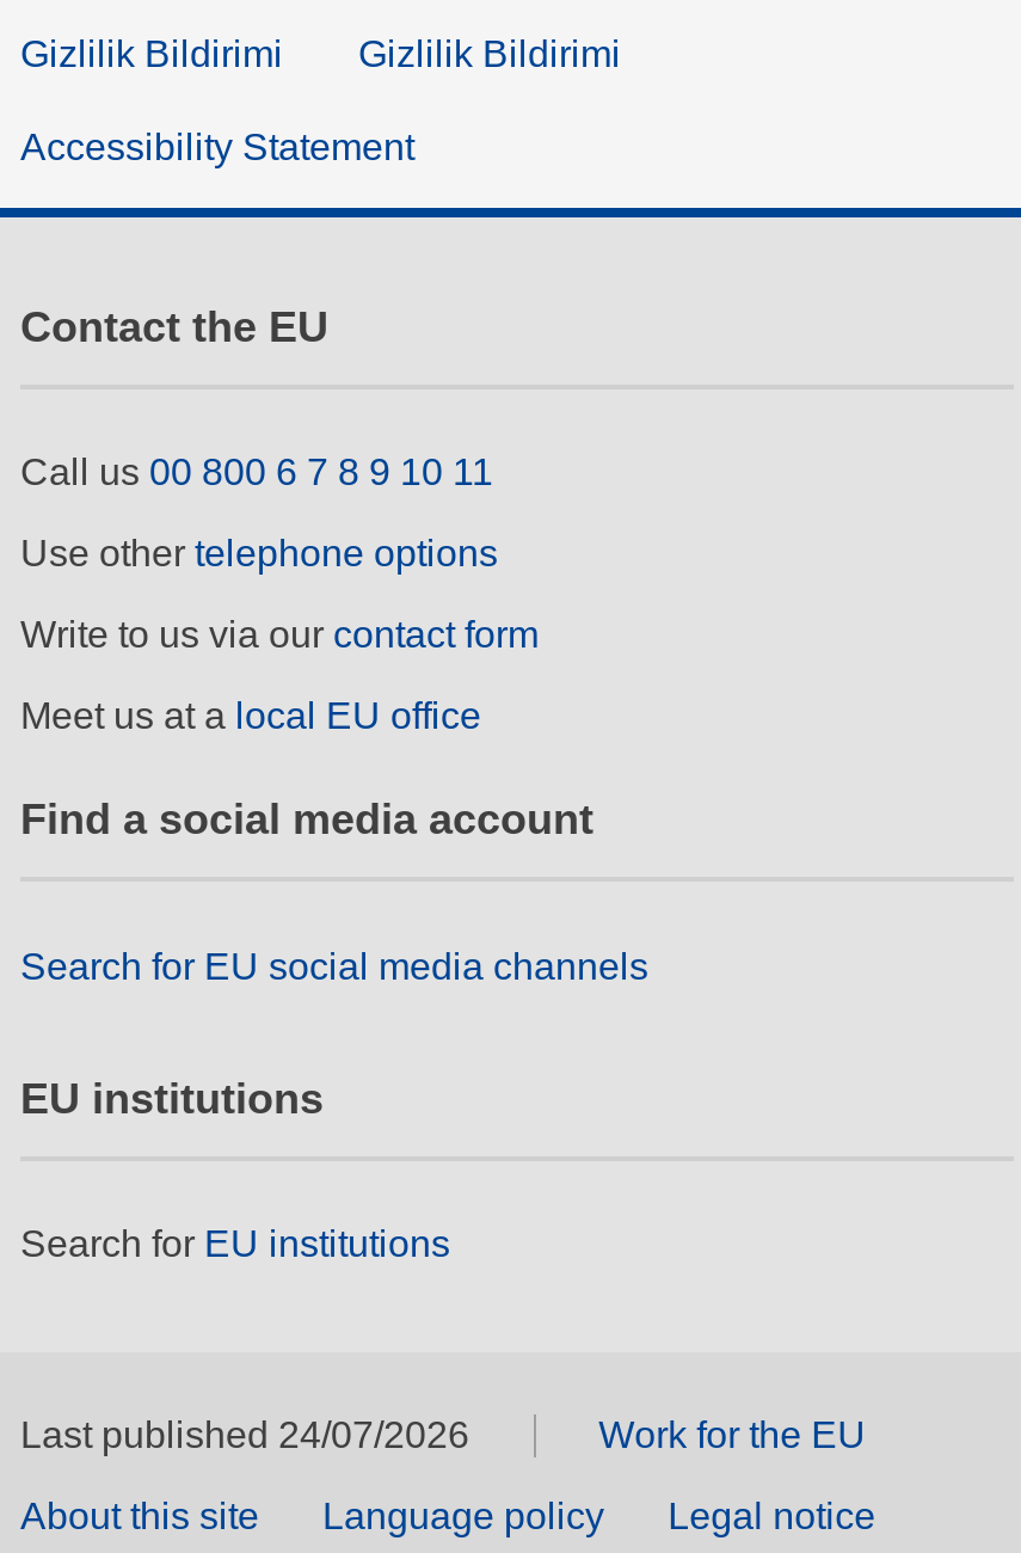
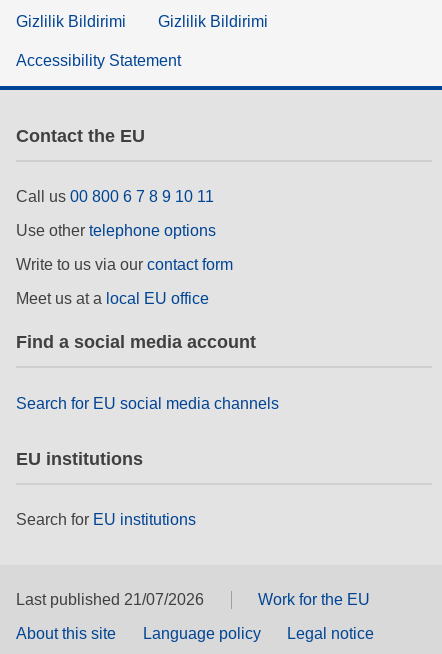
[20,1416,469,1456] Last published 24/07/2026 -> [16,591,204,608] Last published 21/07/2026

